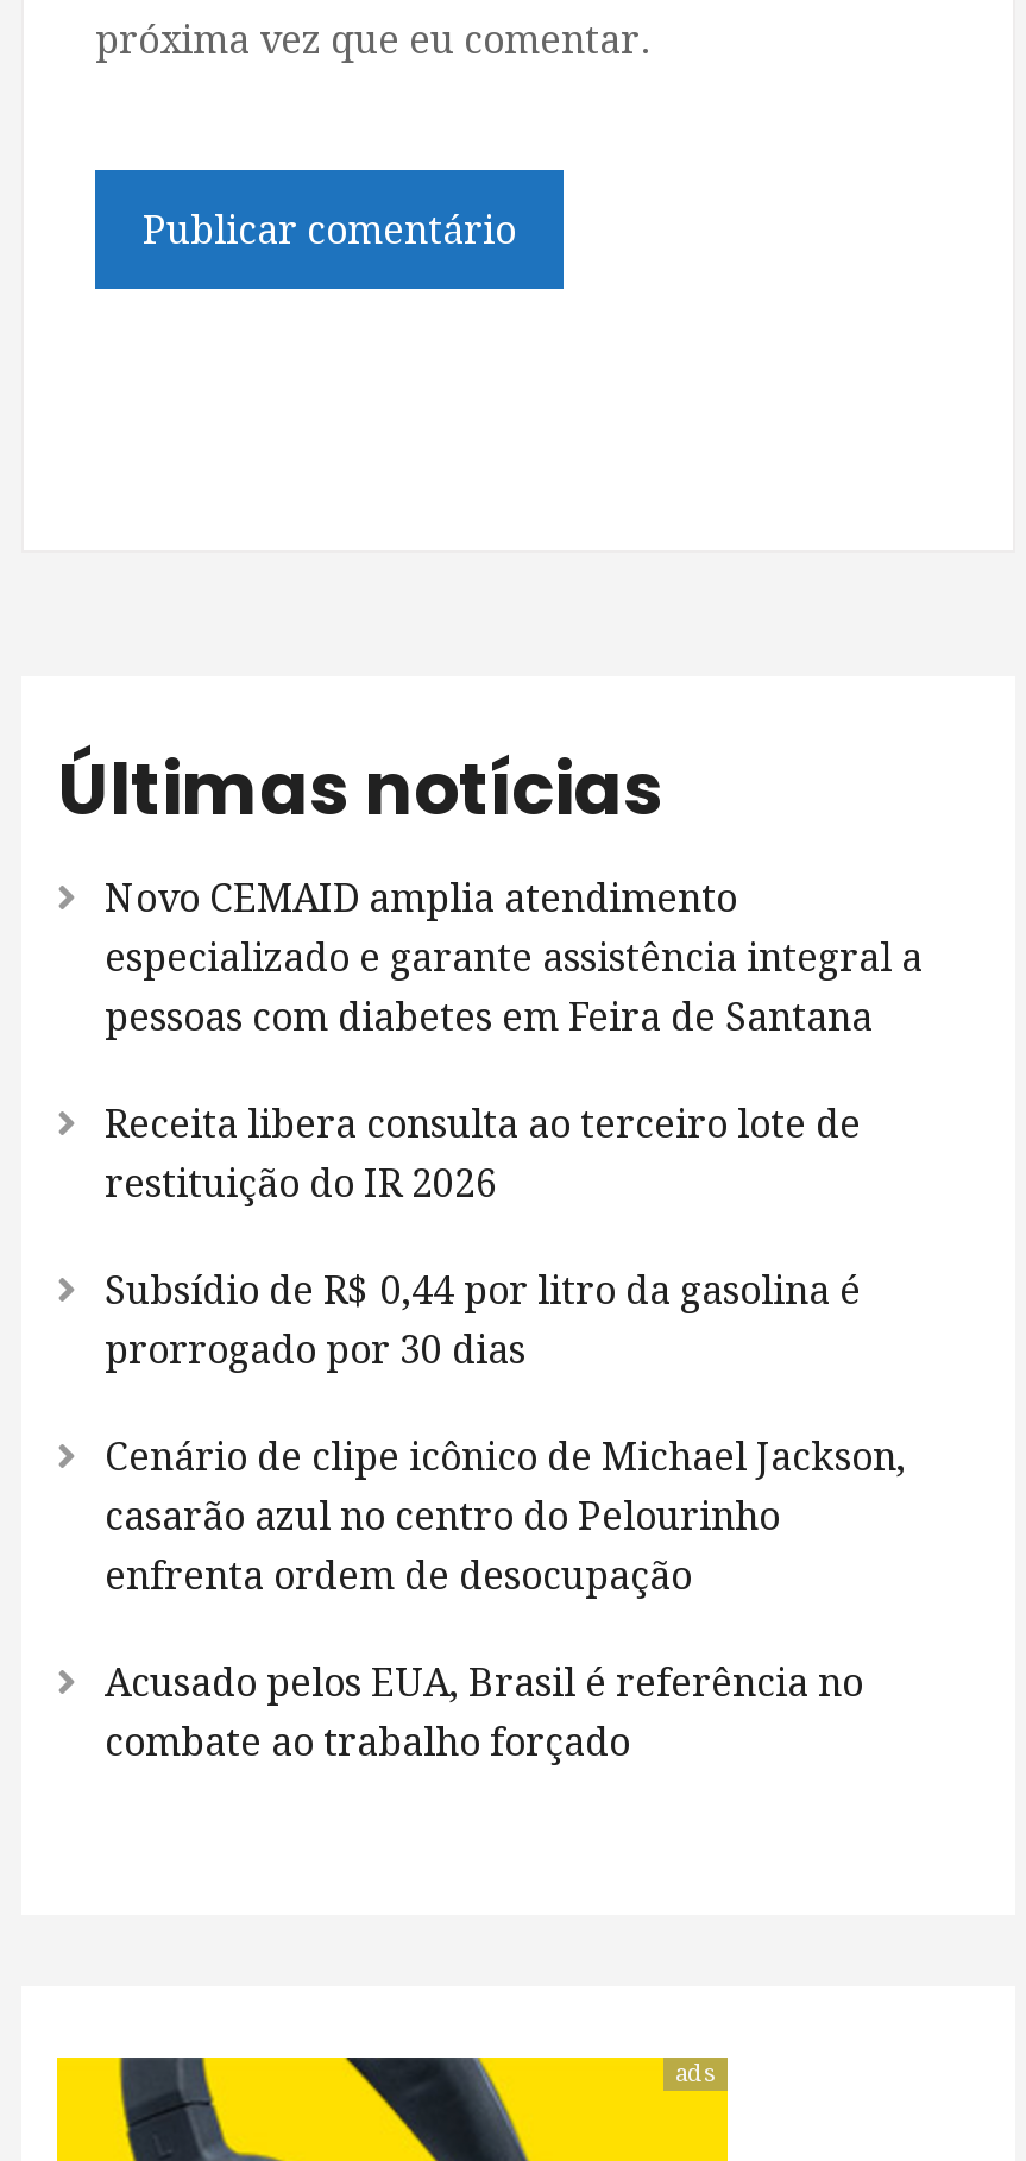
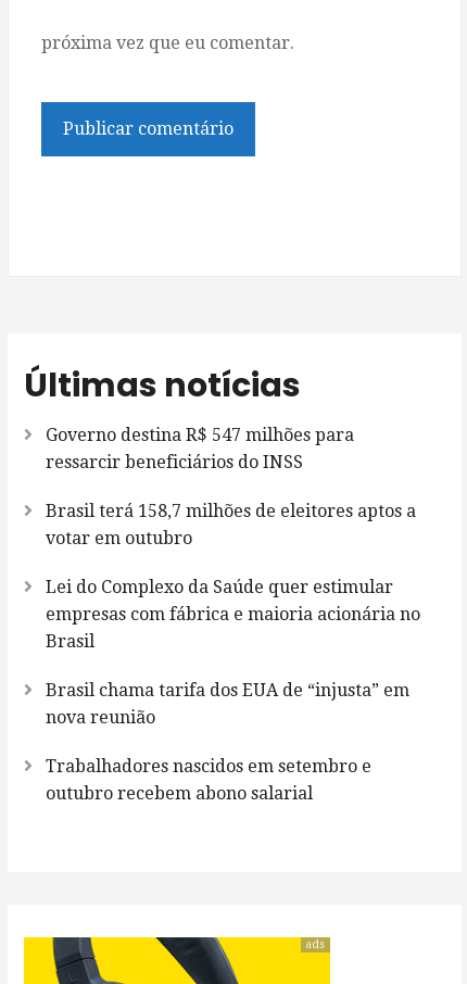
[105,877,923,1041] Novo CEMAID amplia atendimento | especializado e garante assistência integral a | pessoas com diabetes em Feira de Santana -> [46,424,354,472] Governo destina R$ 547 milhões para | ressarcir beneficiários do INSS
[105,1102,861,1207] Receita libera consulta ao terceiro lote de | restituição do IR 2026 -> [46,500,416,548] Brasil terá 158,7 milhões de eleitores aptos a | votar em outubro
[105,1269,861,1373] Subsídio de R$ 0,44 por litro da gasolina é | prorrogado por 30 dias -> [46,576,420,651] Lei do Complexo da Saúde quer estimular | empresas com fábrica e maioria acionária no | Brasil
[105,1435,906,1599] Cenário de clipe icônico de Michael Jackson, | casarão azul no centro do Pelourinho | enfrenta ordem de desocupação -> [46,680,409,727] Brasil chama tarifa dos EUA de “injusta” em | nova reunião
[105,1661,863,1766] Acusado pelos EUA, Brasil é referência no | combate ao trabalho forçado -> [46,756,371,803] Trabalhadores nascidos em setembro e | outubro recebem abono salarial

